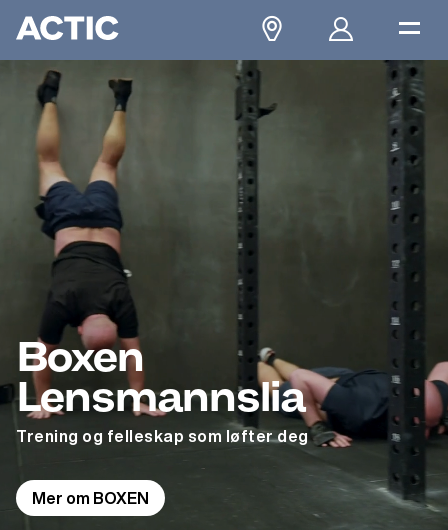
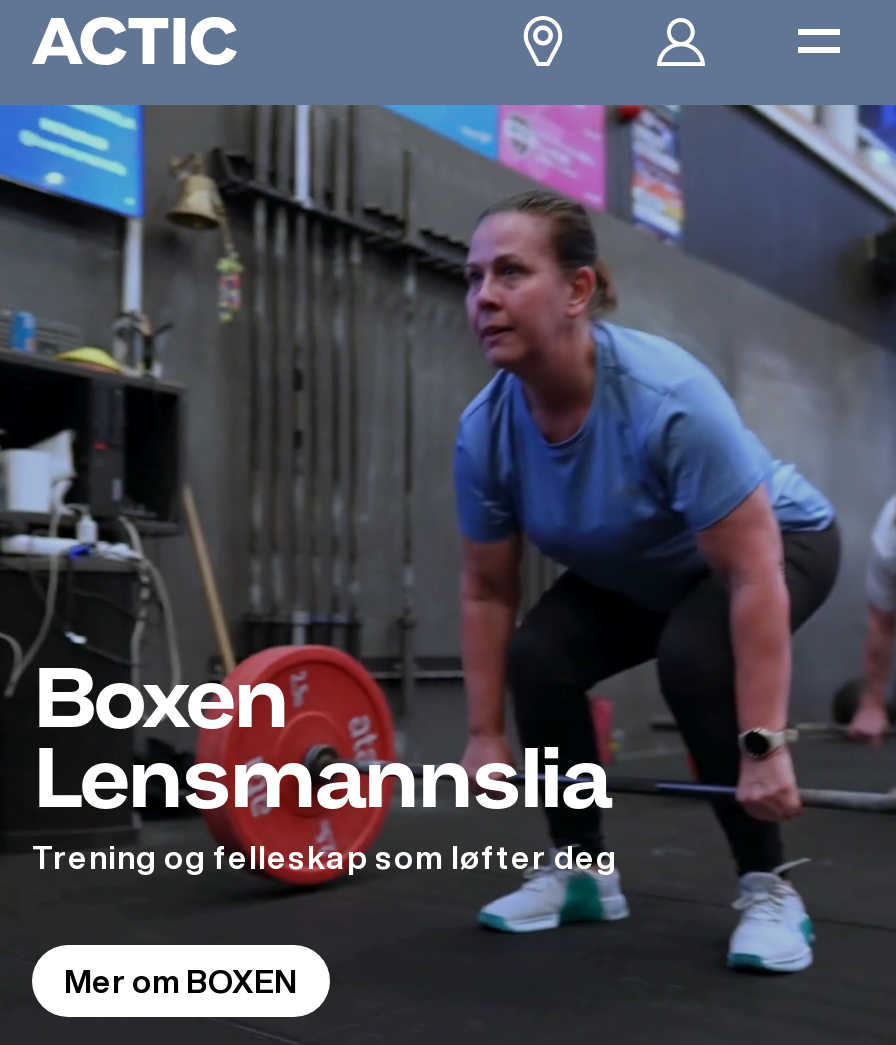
[3,59,445,517] [image] -> [6,103,890,1017] [image]

